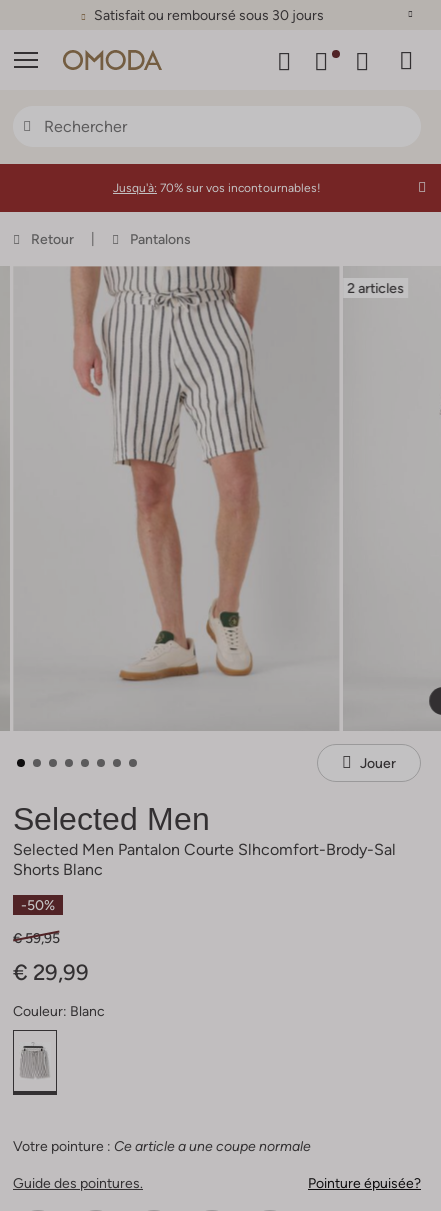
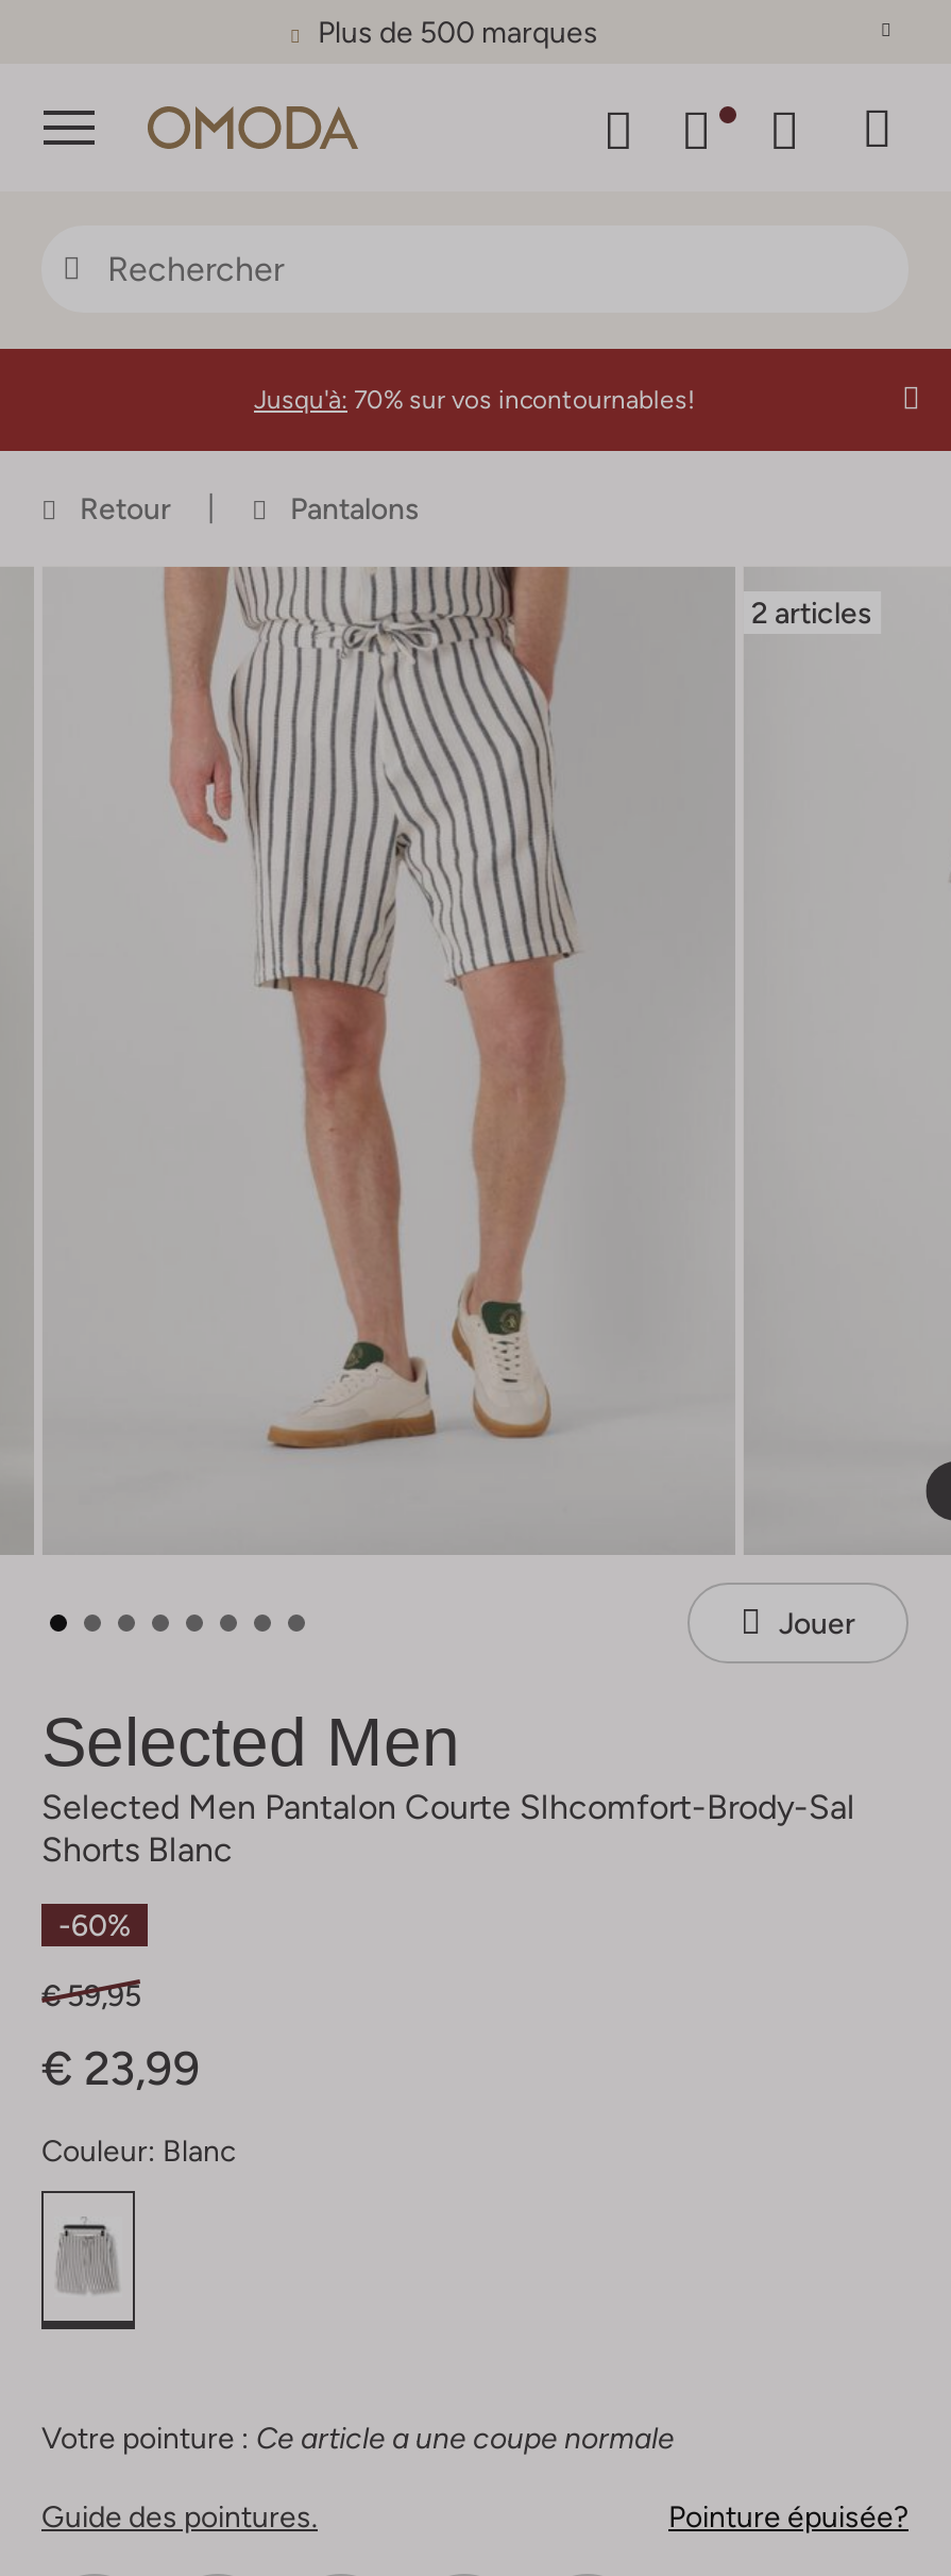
[94,7,324,23] Satisfait ou remboursé sous 30 jours -> [318,15,598,49] Plus de 500 marques
[21,897,55,913] -50% -> [58,1908,131,1942] -60%
[13,960,89,985] € 29,99 -> [41,2042,201,2095] € 23,99

